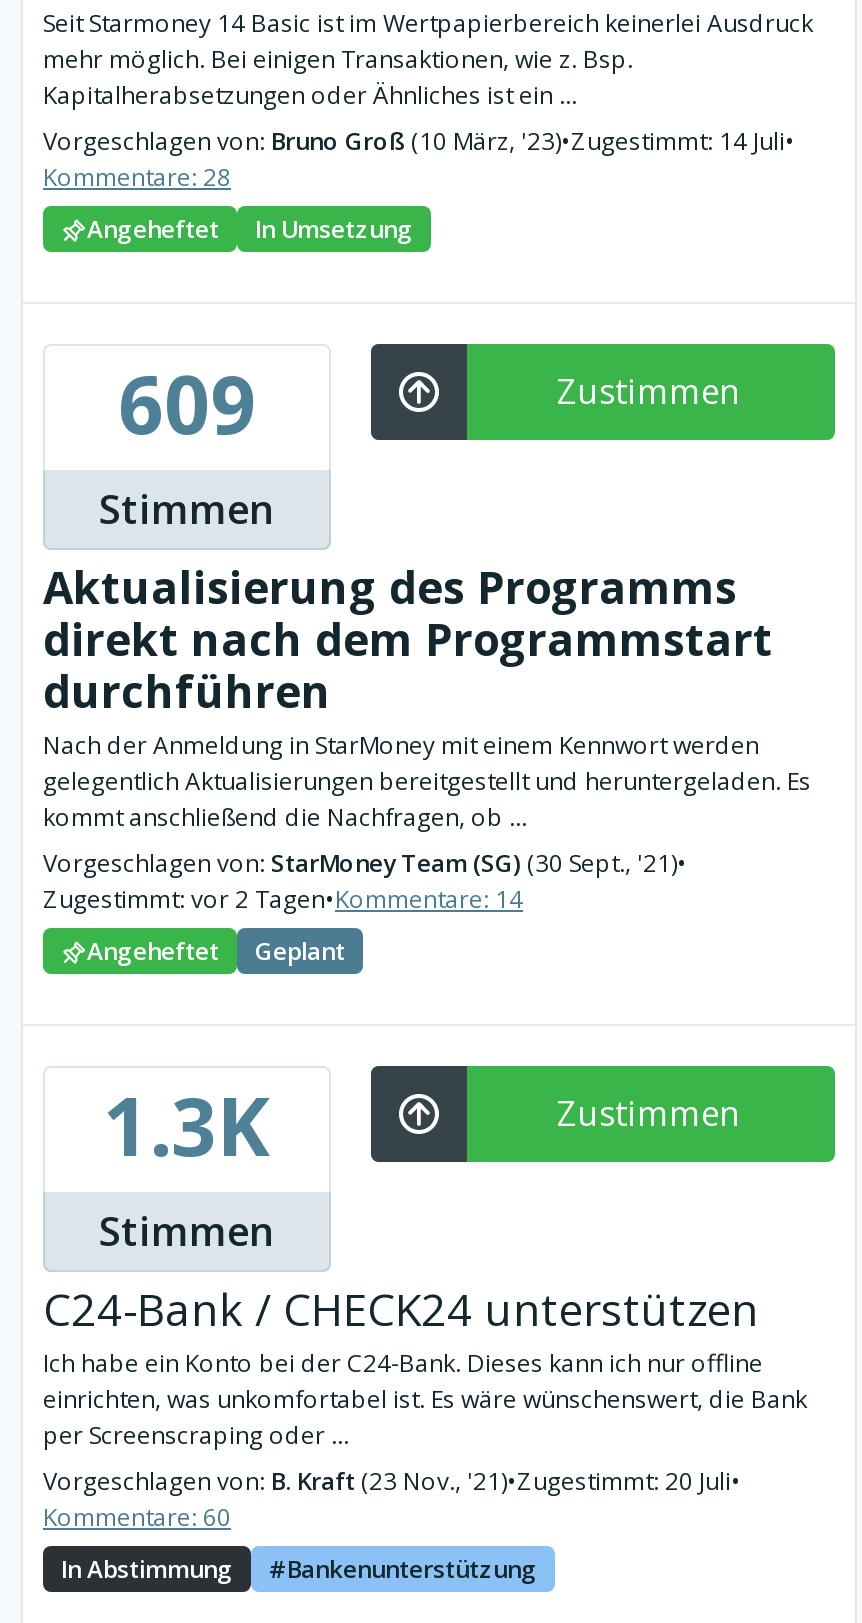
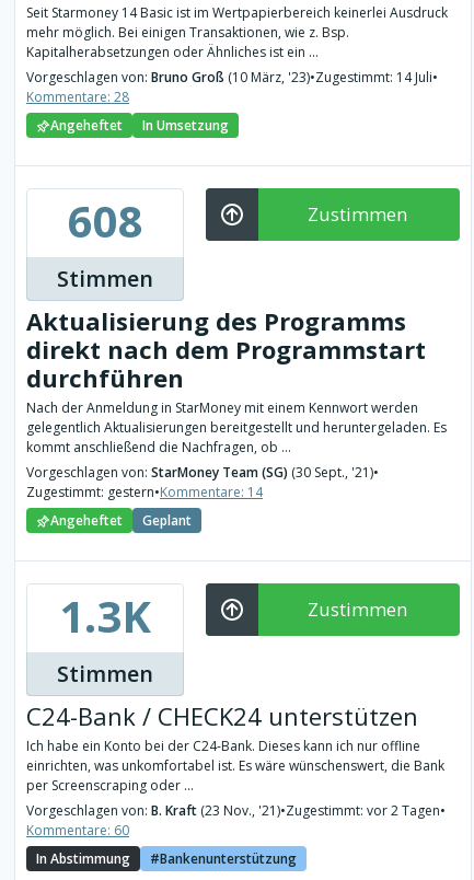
[118,348,256,458] 609 -> [67,190,143,251] 608
[43,882,523,916] Zugestimmt: vor 2 Tagen•Kommentare: 14 -> [26,483,263,501] Zugestimmt: gestern•Kommentare: 14
[43,1464,741,1498] Vorgeschlagen von: B. Kraft (23 Nov., '21) •Zugestimmt: 20 Juli• -> [26,801,446,820] Vorgeschlagen von: B. Kraft (23 Nov., '21) •Zugestimmt: vor 2 Tagen•

